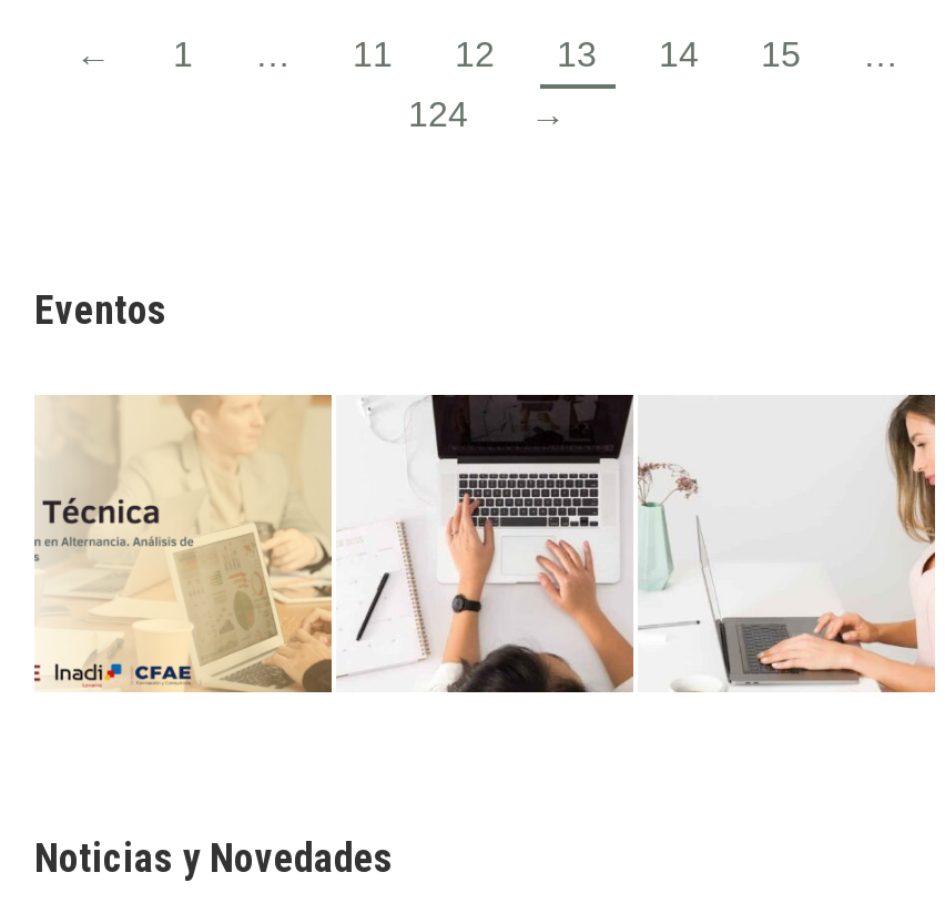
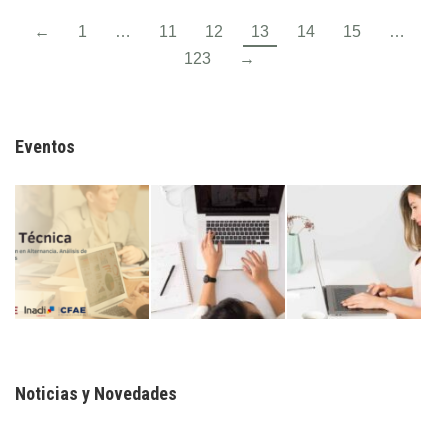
[408,95,468,133] 124 -> [183,50,210,67] 123

